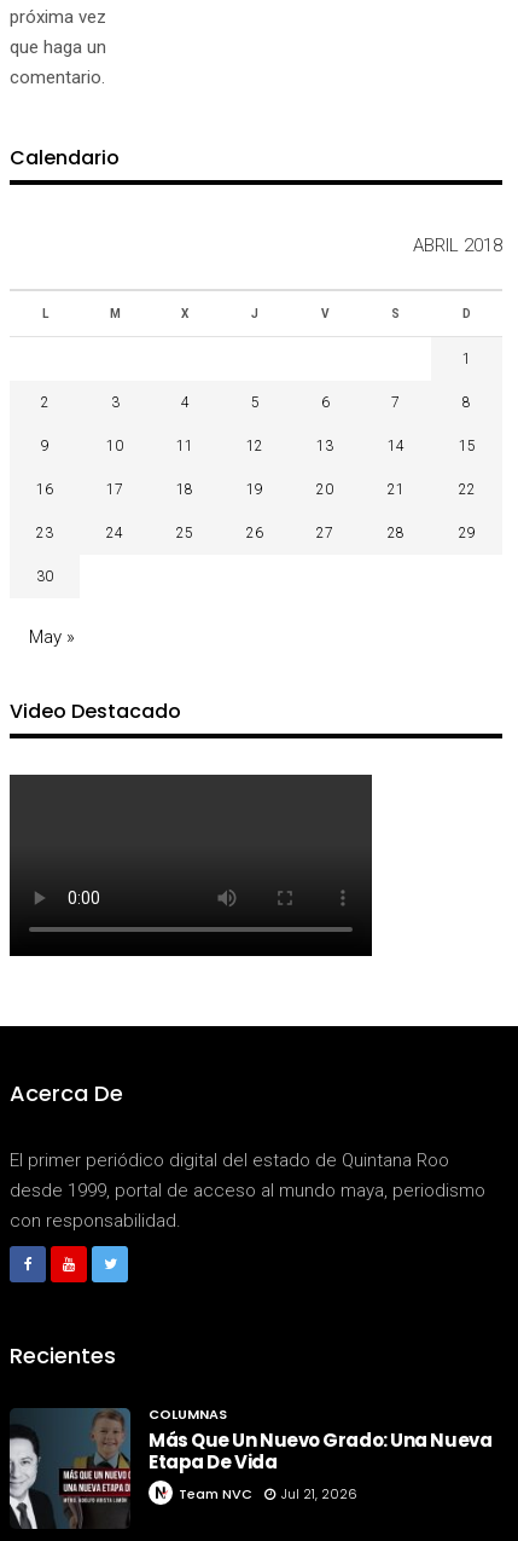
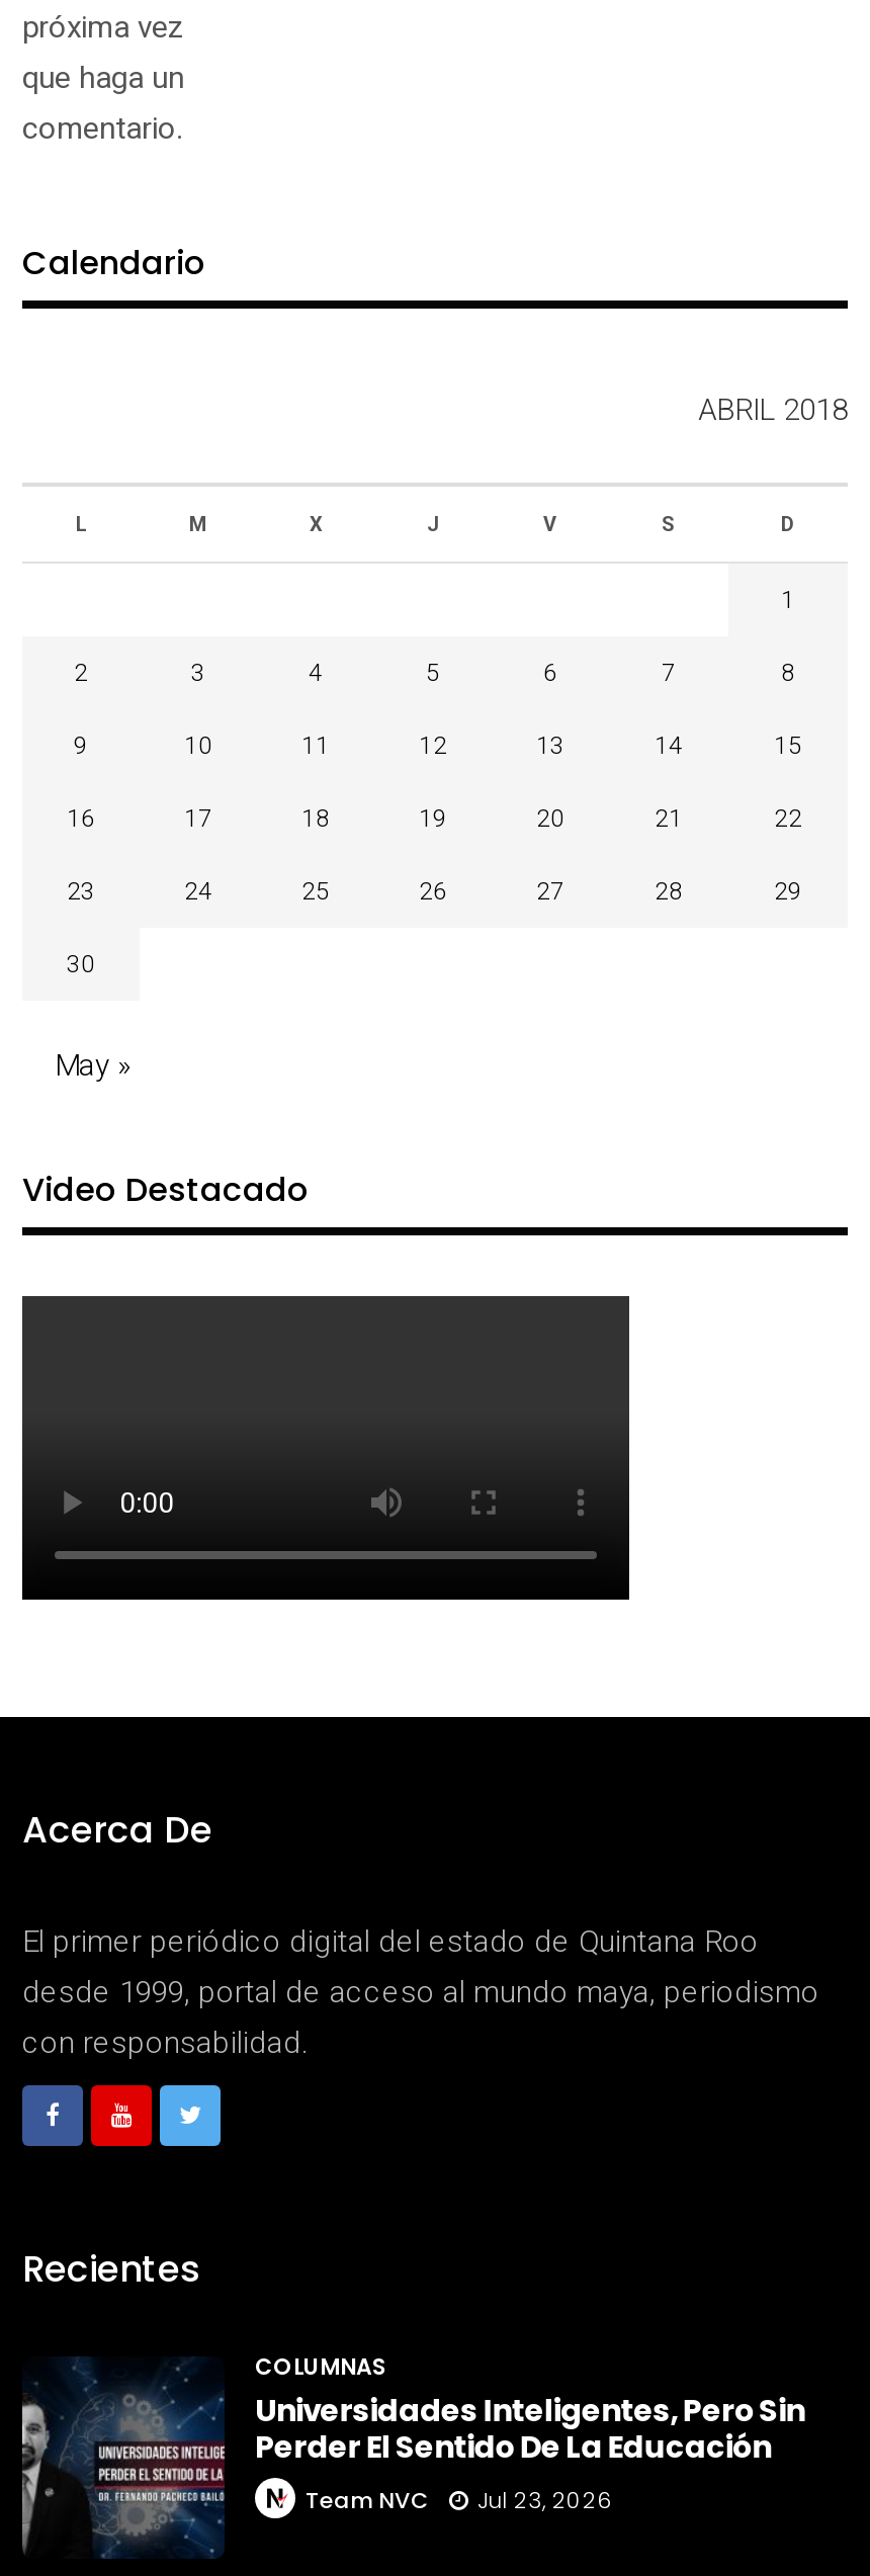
[10,1408,492,1530] [image] | Más Que Un Nuevo Grado: Una Nueva | Etapa De Vida -> [22,2359,805,2560] [image] | Universidades Inteligentes, Pero Sin | Perder El Sentido De La Educación
[179,1484,357,1503] Team NVC Jul 21, 2026 -> [306,2484,613,2517] Team NVC Jul 23, 2026

